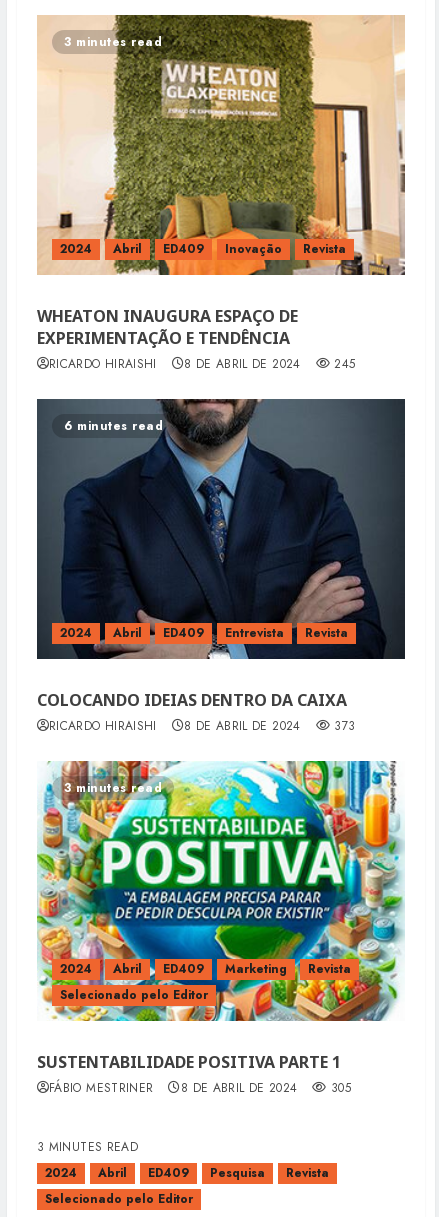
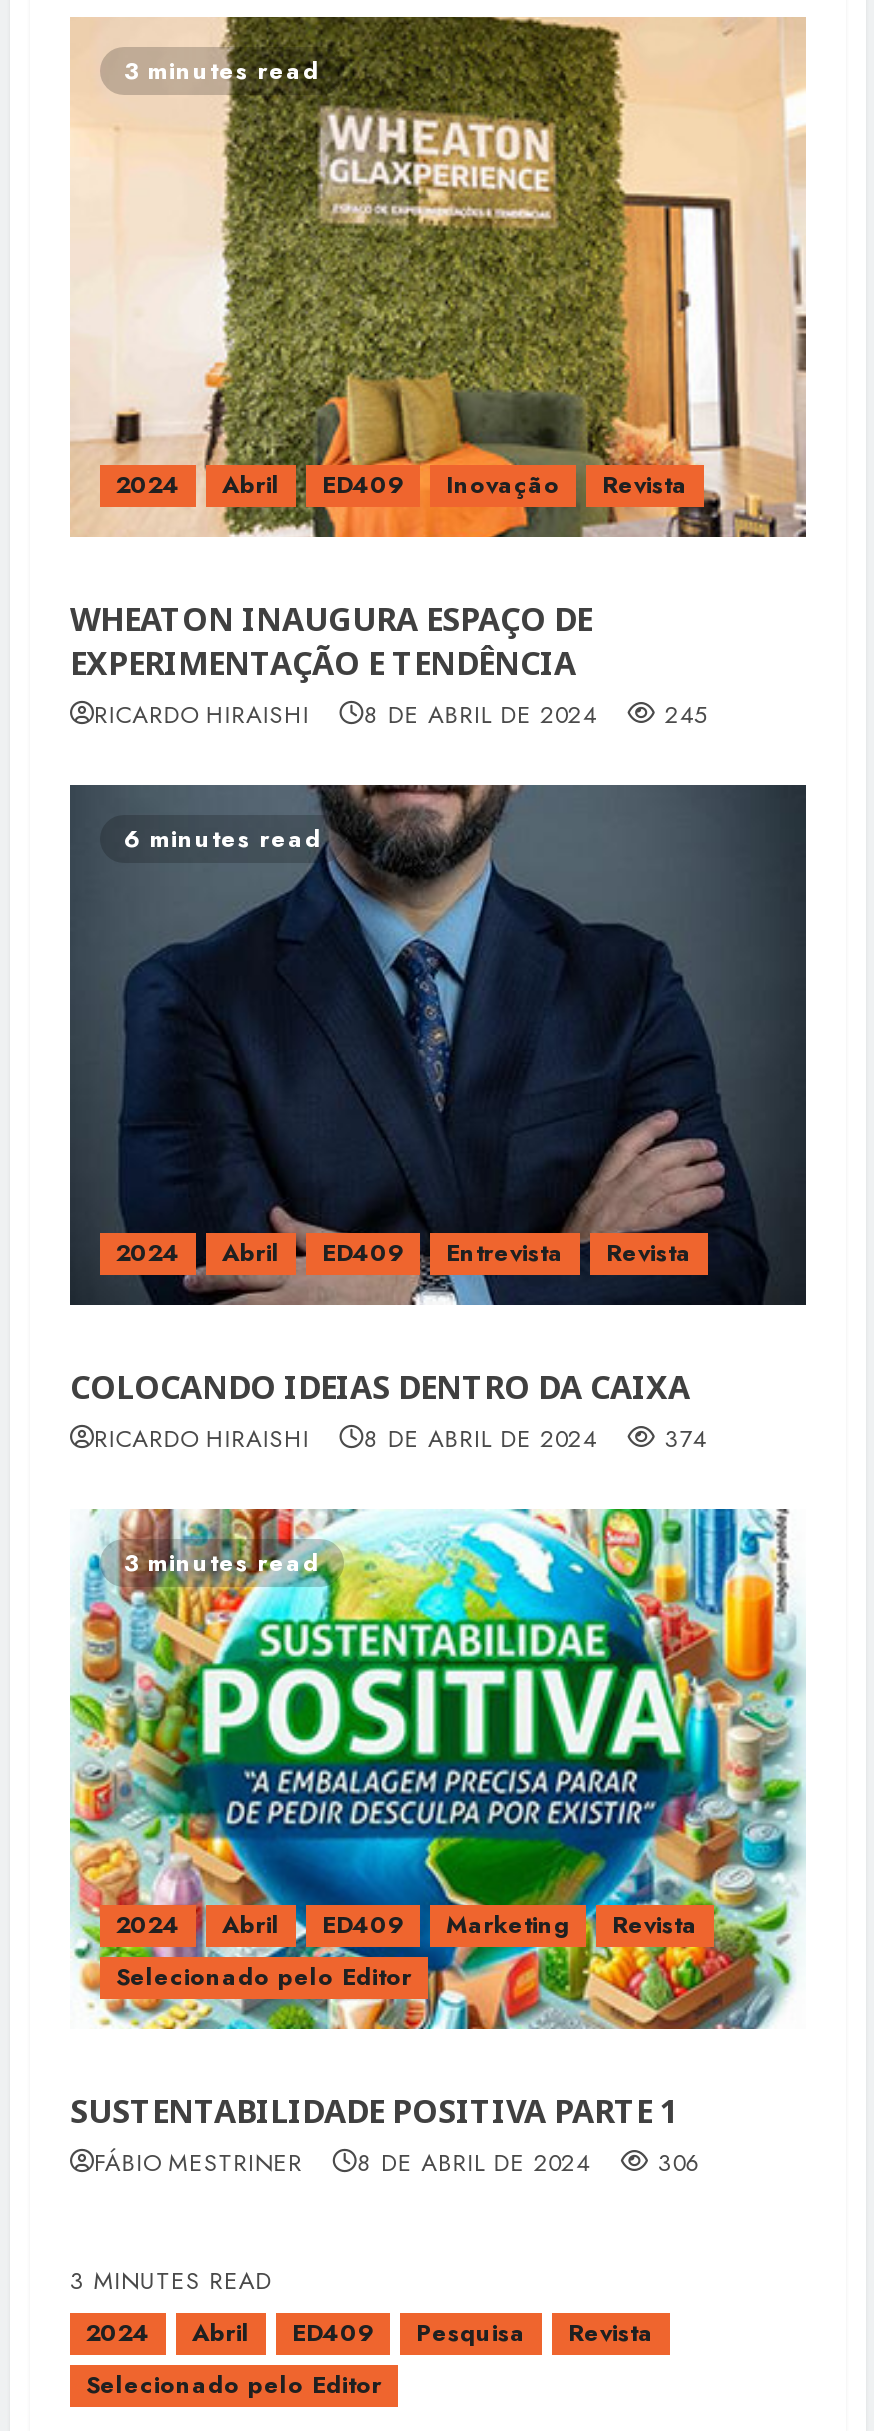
[49,717,355,735] RICARDO HIRAISHI 8 DE ABRIL DE 2024 373 -> [94,1420,707,1456] RICARDO HIRAISHI 8 DE ABRIL DE 2024 374
[49,1079,351,1097] FÁBIO MESTRINER 8 DE ABRIL DE 2024 305 -> [94,2144,702,2180] FÁBIO MESTRINER 8 DE ABRIL DE 2024 306

